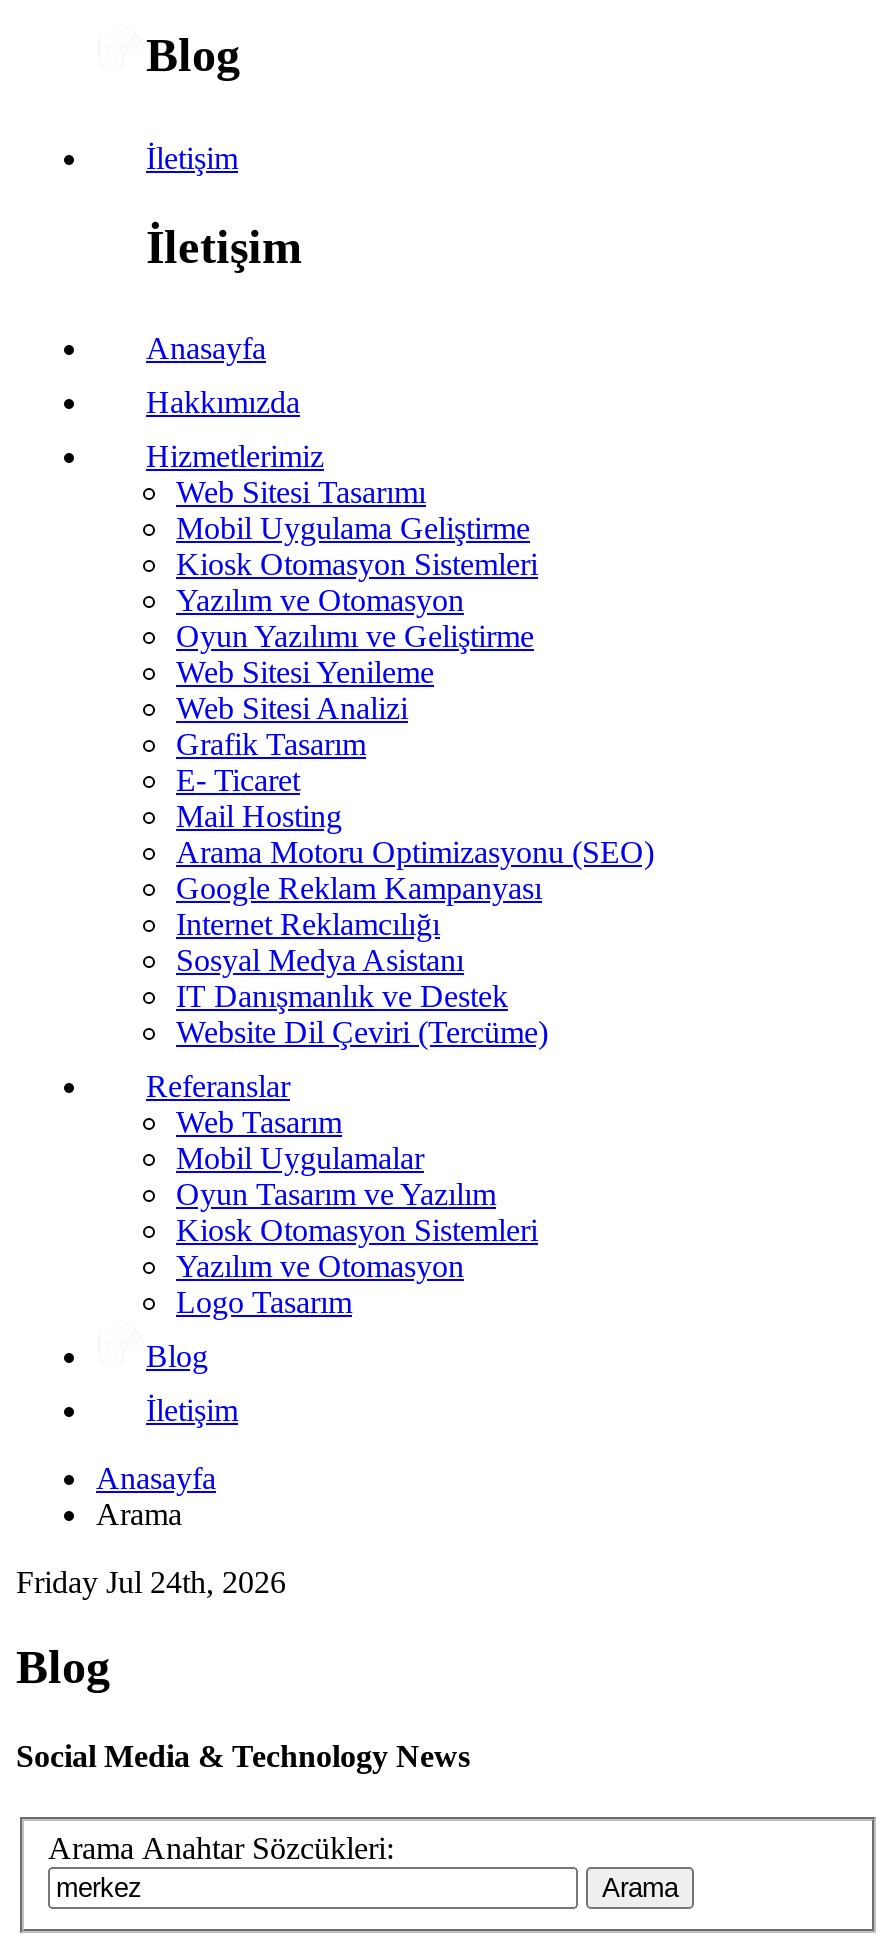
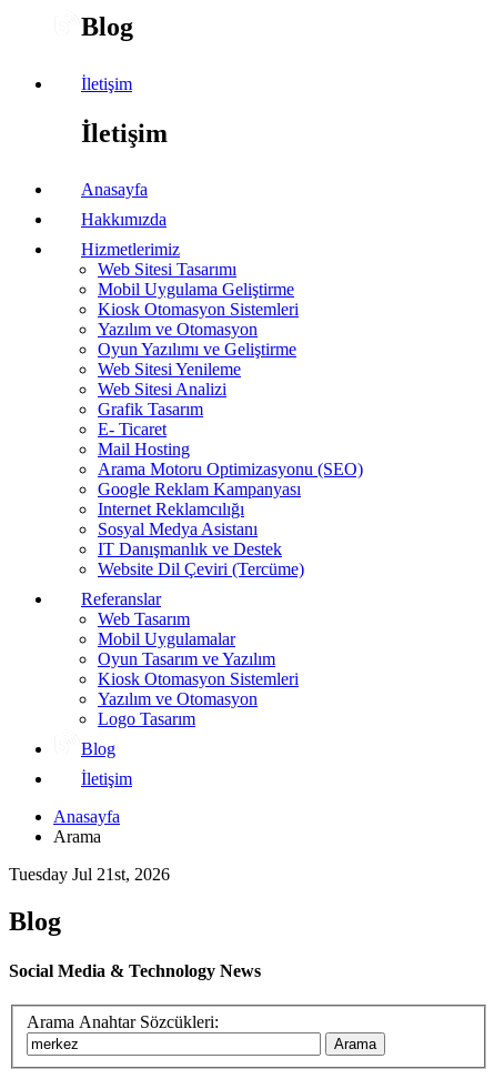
[16,1566,286,1600] Friday Jul 24th, 2026 -> [9,865,170,884] Tuesday Jul 21st, 2026

